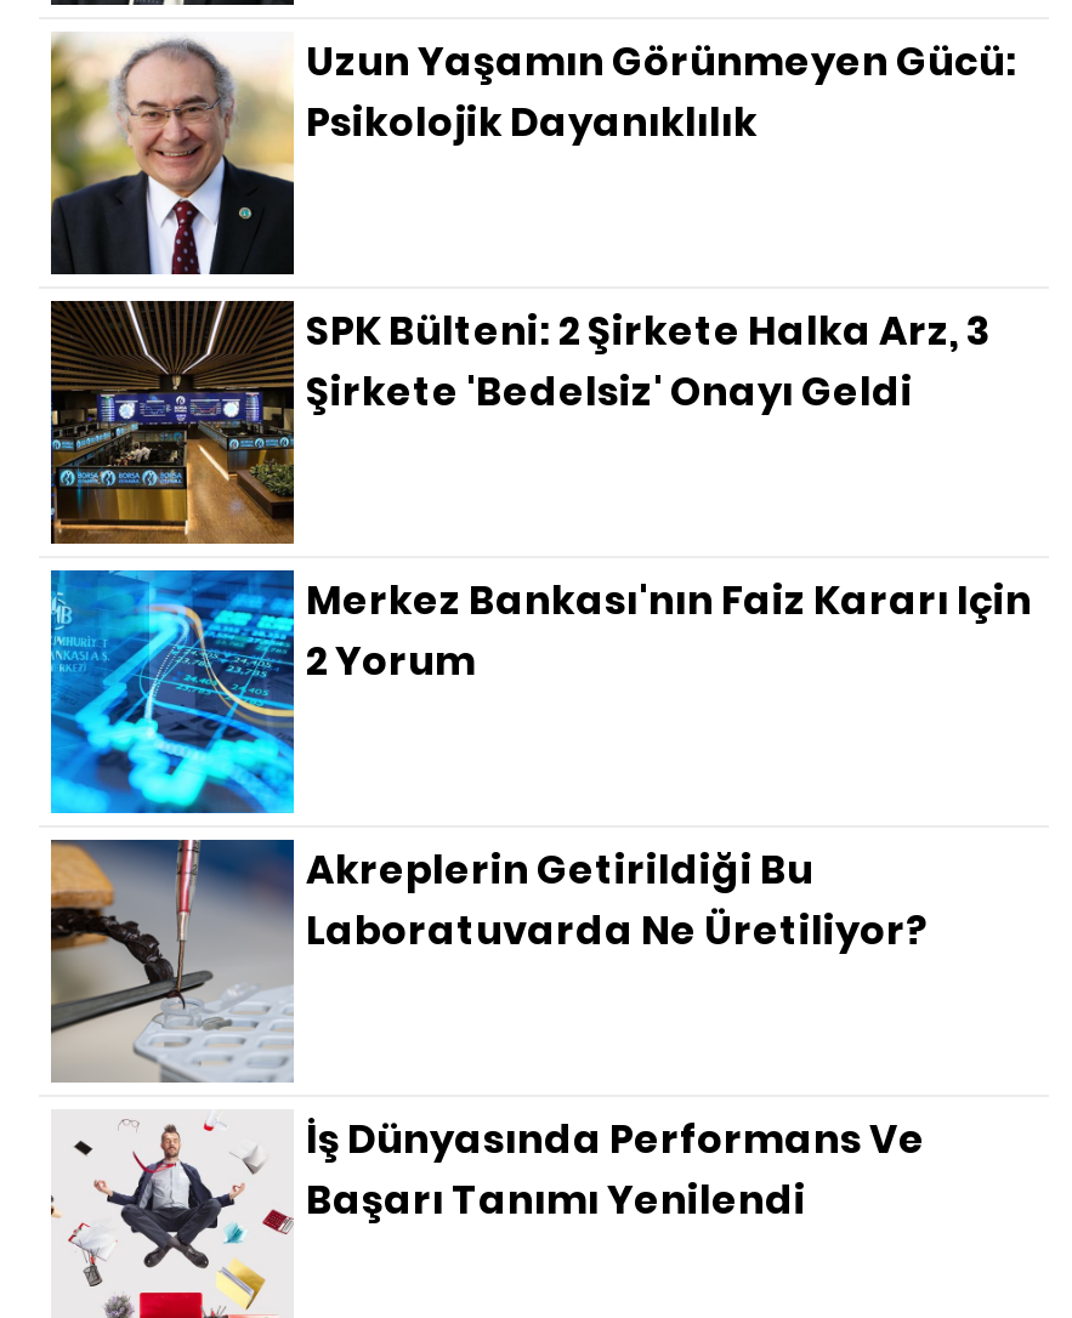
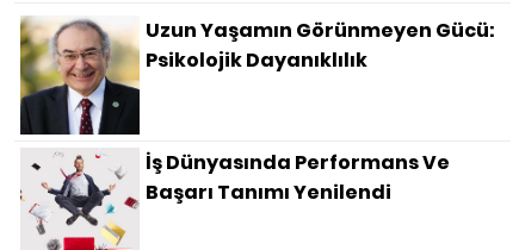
[49,299,991,546] [image] | SPK Bülteni: 2 Şirkete Halka Arz, 3 | Şirkete 'bedelsiz' Onayı Geldi -> none
[49,568,1032,816] [image] | Merkez Bankası'nın Faiz Kararı Için | 2 Yorum -> none
[49,837,928,1083] [image] | Akreplerin Getirildiği Bu | Laboratuvarda Ne Üretiliyor? -> none

